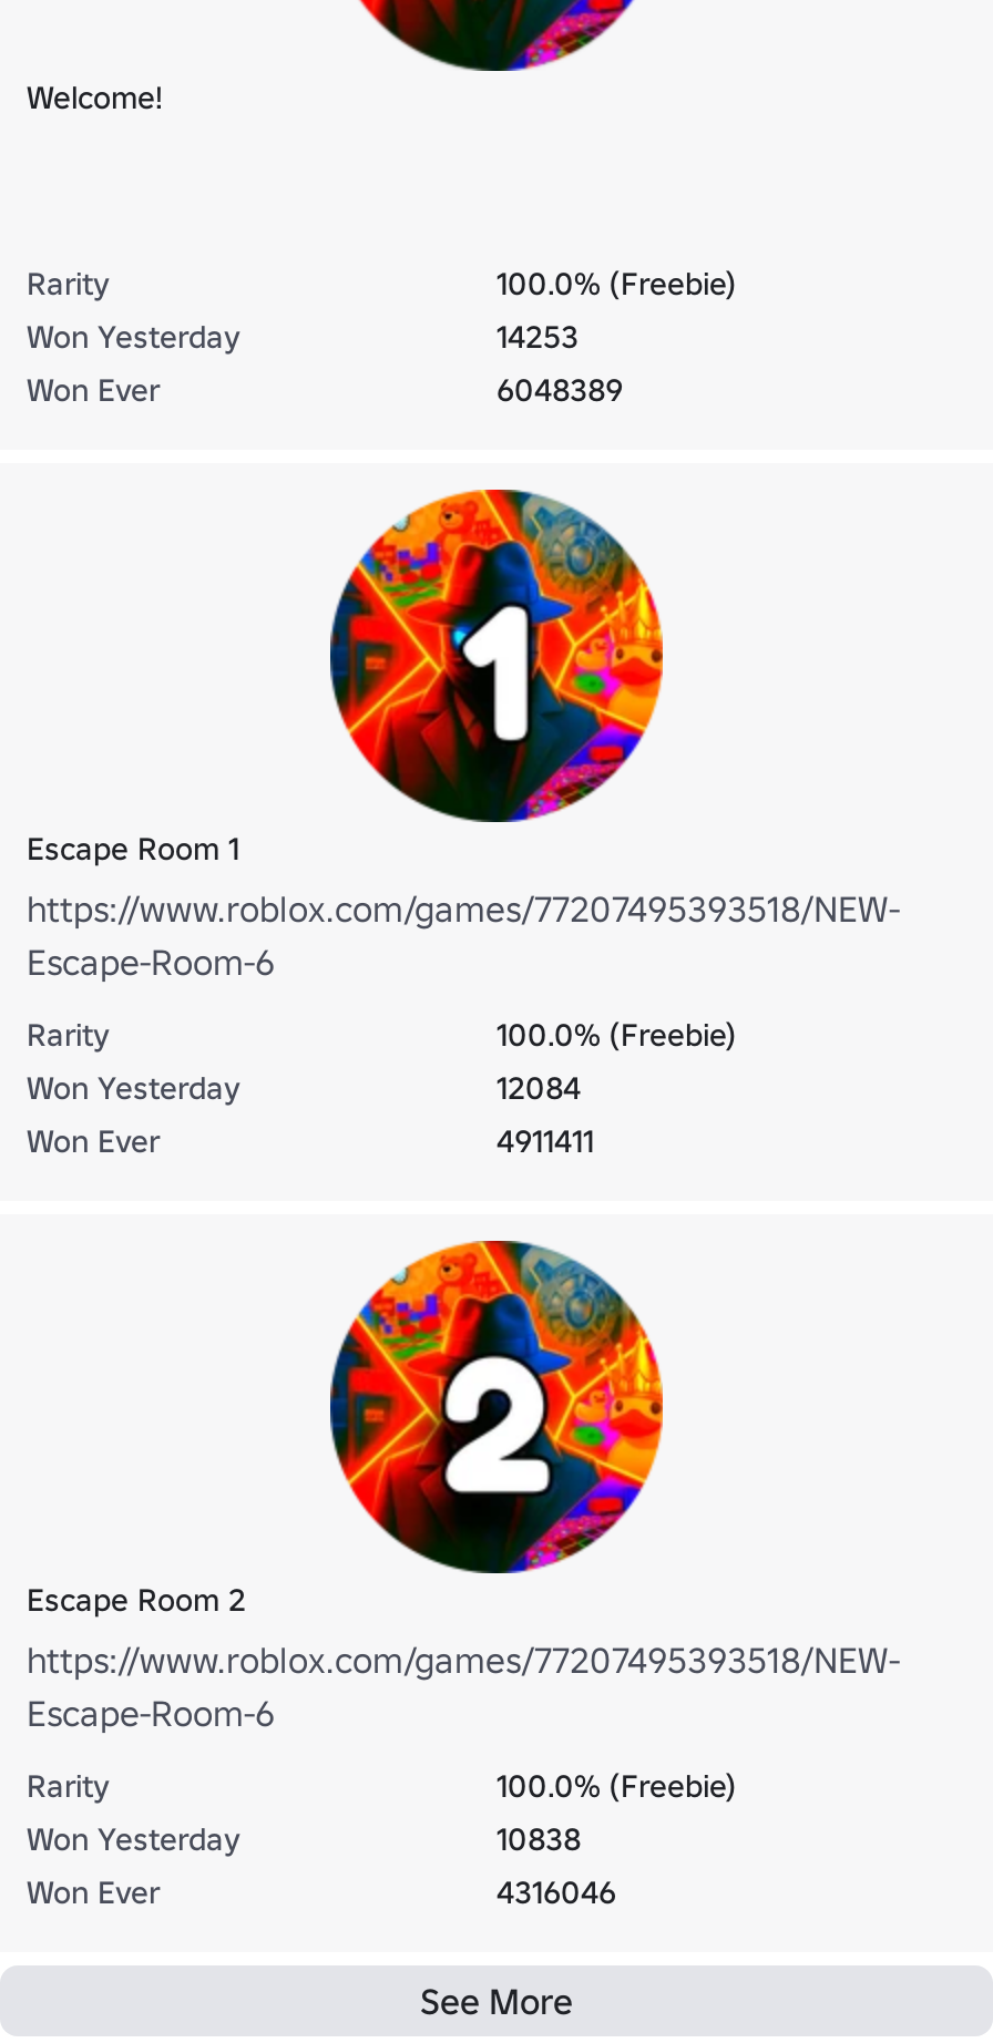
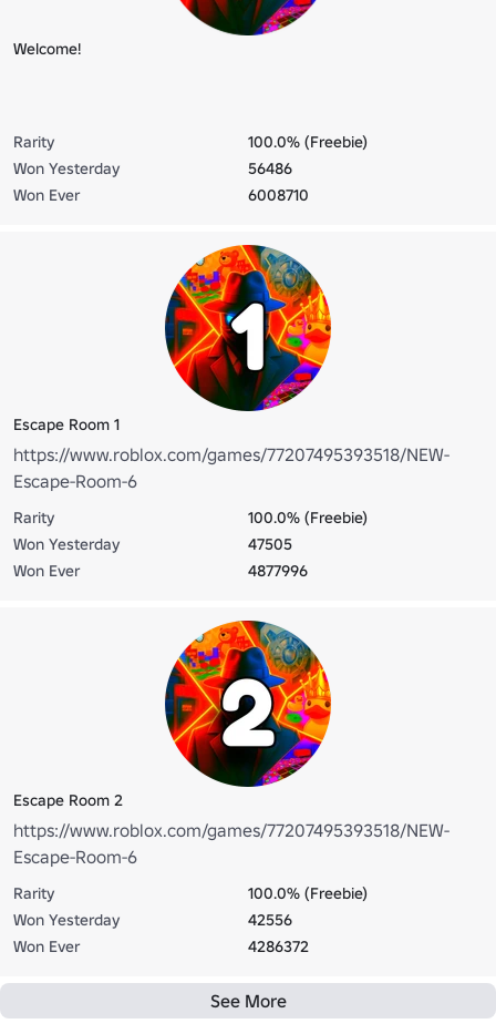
[496,316,579,356] 14253 -> [248,158,292,178] 56486
[496,369,623,409] 6048389 -> [248,185,309,204] 6008710
[496,1067,581,1107] 12084 -> [248,534,292,554] 47505
[496,1120,594,1160] 4911411 -> [248,560,308,580] 4877996
[496,1818,581,1858] 10838 -> [248,909,292,929] 42556
[496,1871,616,1911] 4316046 -> [248,936,309,956] 4286372

